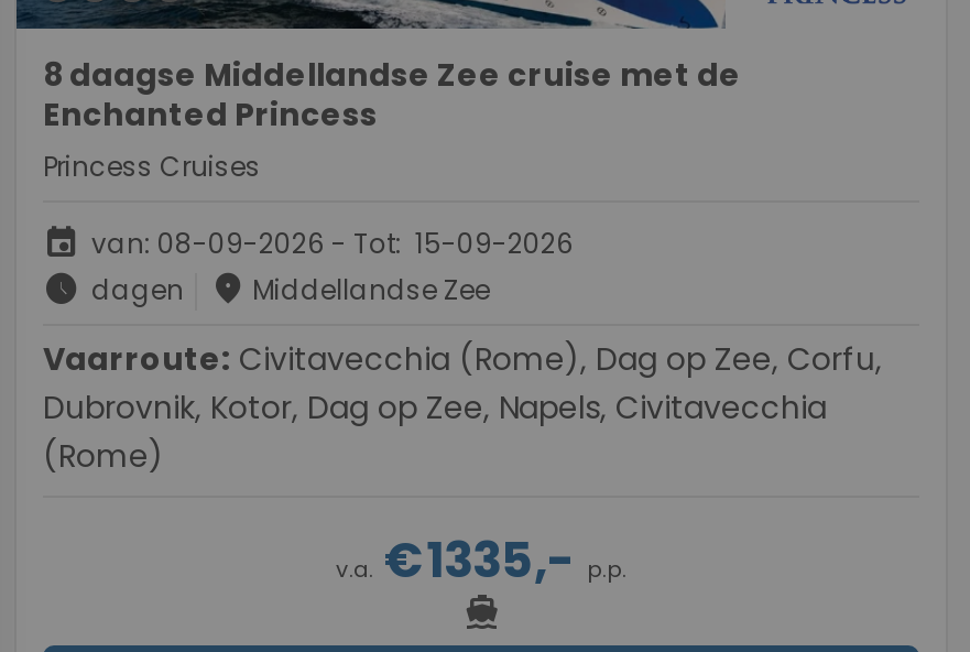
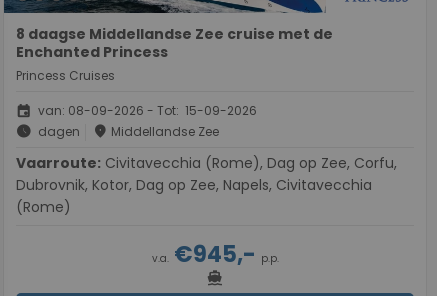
[336,527,626,595] v.a. €1335,- p.p. -> [151,239,278,270] v.a. €945,- p.p.

